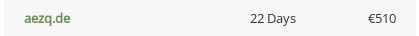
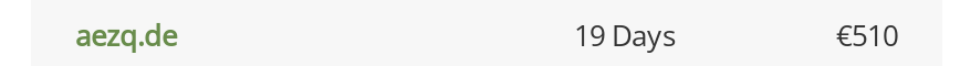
[249,9,295,27] 22 Days -> [574,15,676,55] 19 Days

